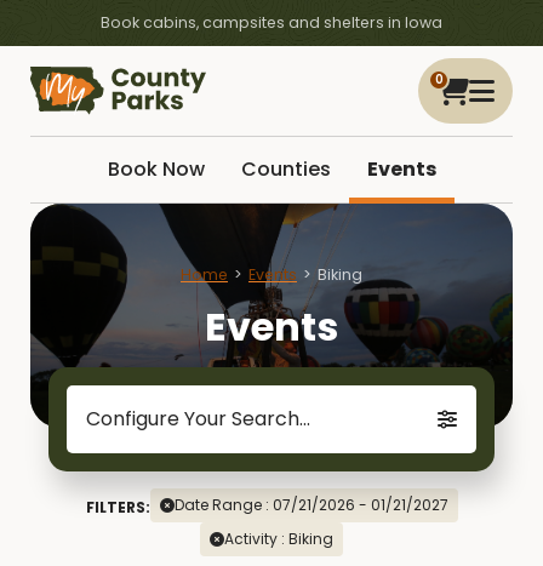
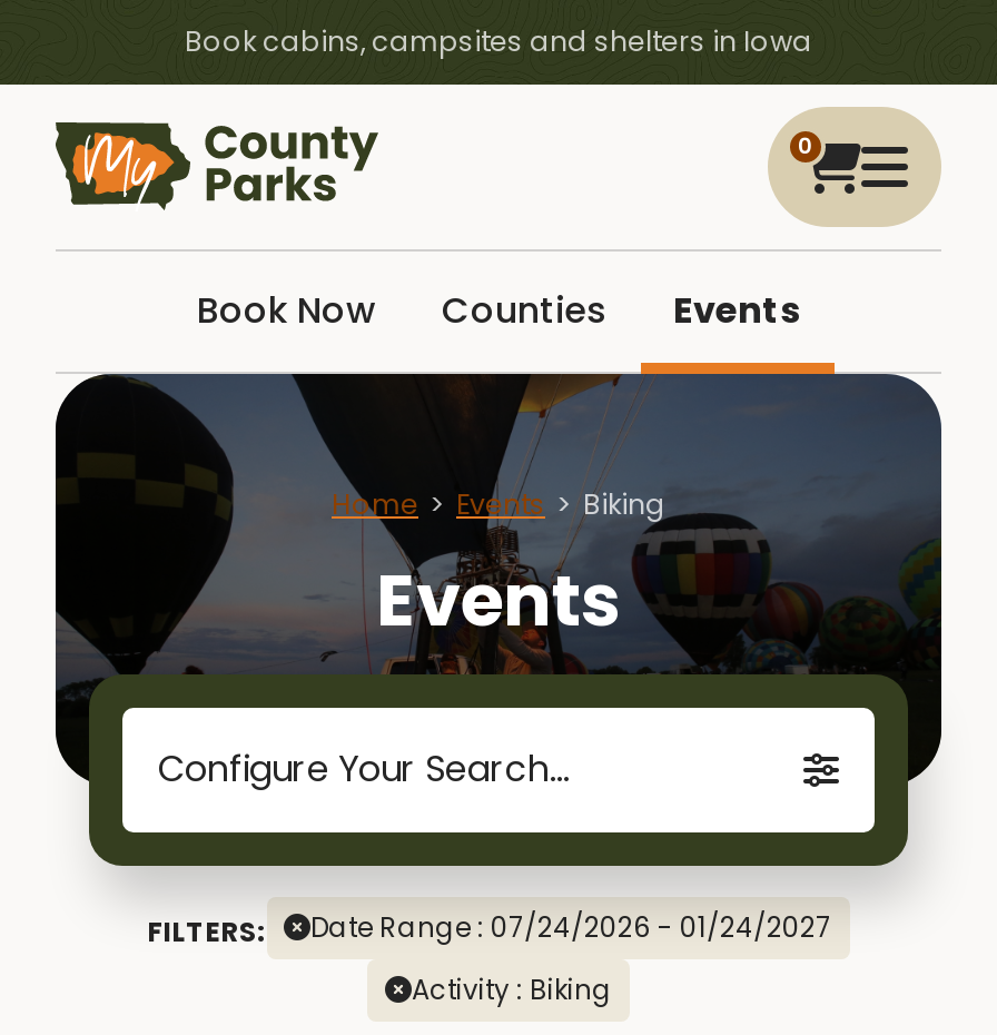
[85,494,448,518] FILTERS: Date Range : 07/21/2026 - 01/21/2027 -> [148,908,831,950] FILTERS: Date Range : 07/24/2026 - 01/24/2027

